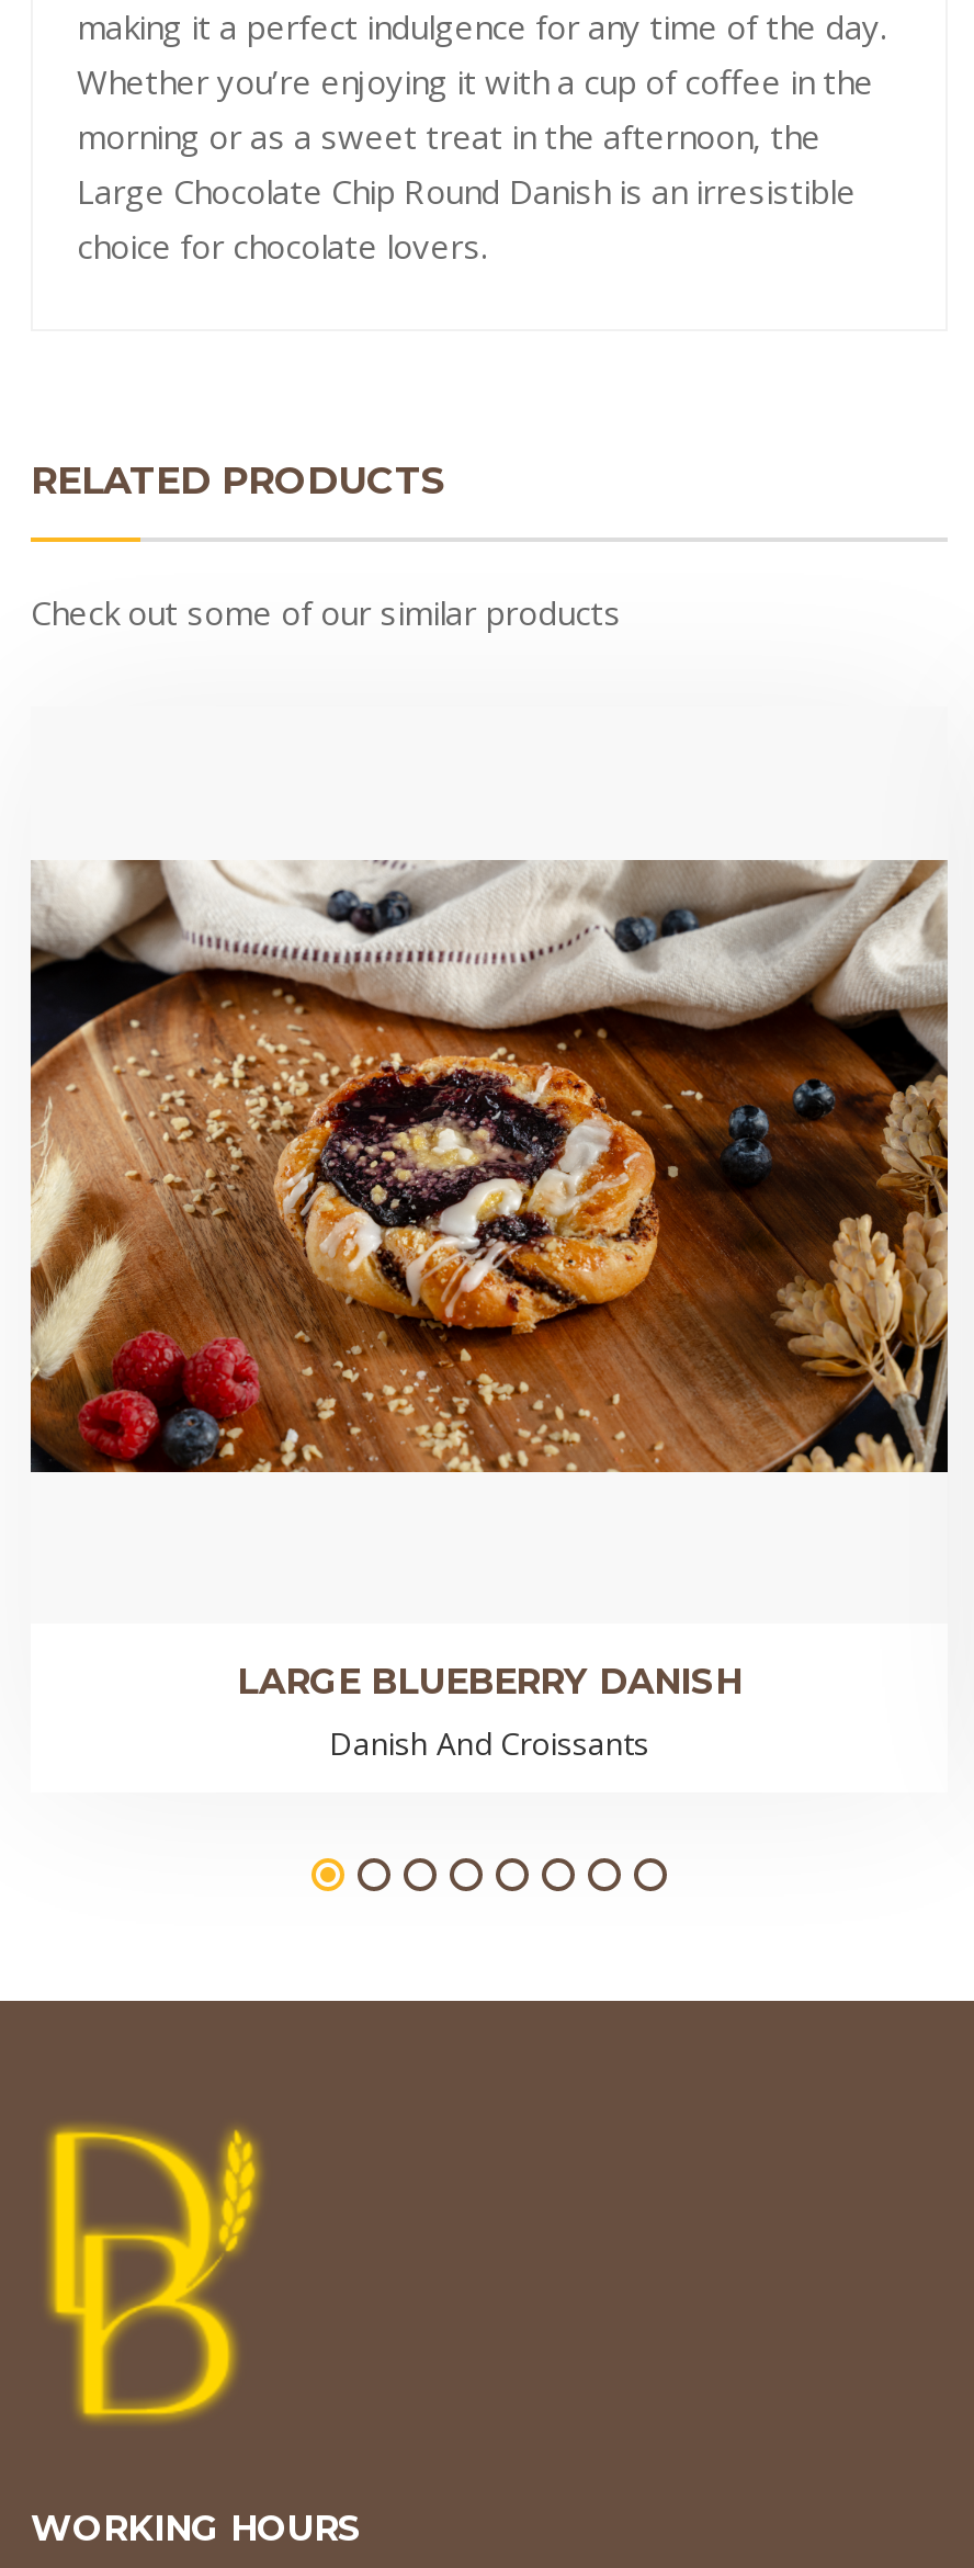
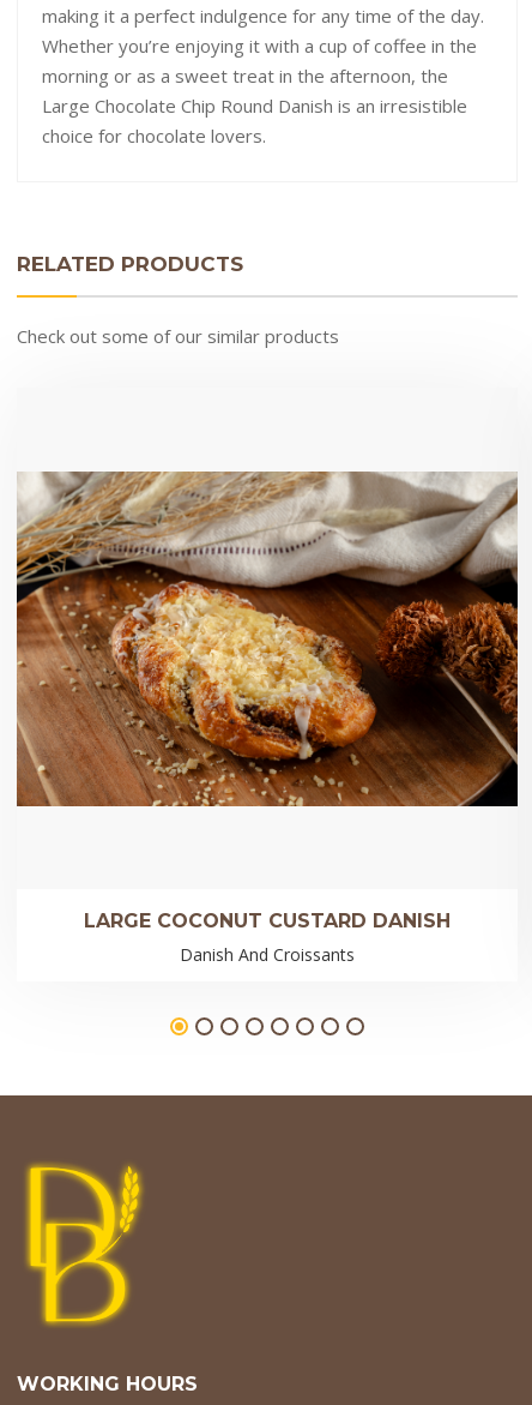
[29,858,950,1474] [image] -> [16,470,519,807] [image]
[237,1662,741,1704] LARGE BLUEBERRY DANISH -> [84,909,451,932] LARGE COCONUT CUSTARD DANISH

